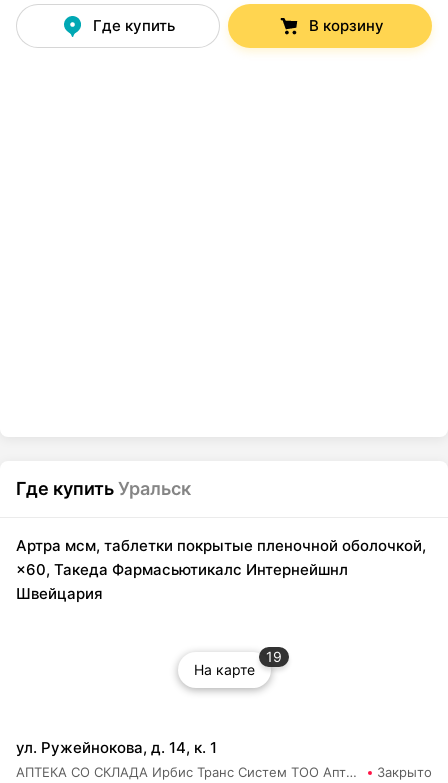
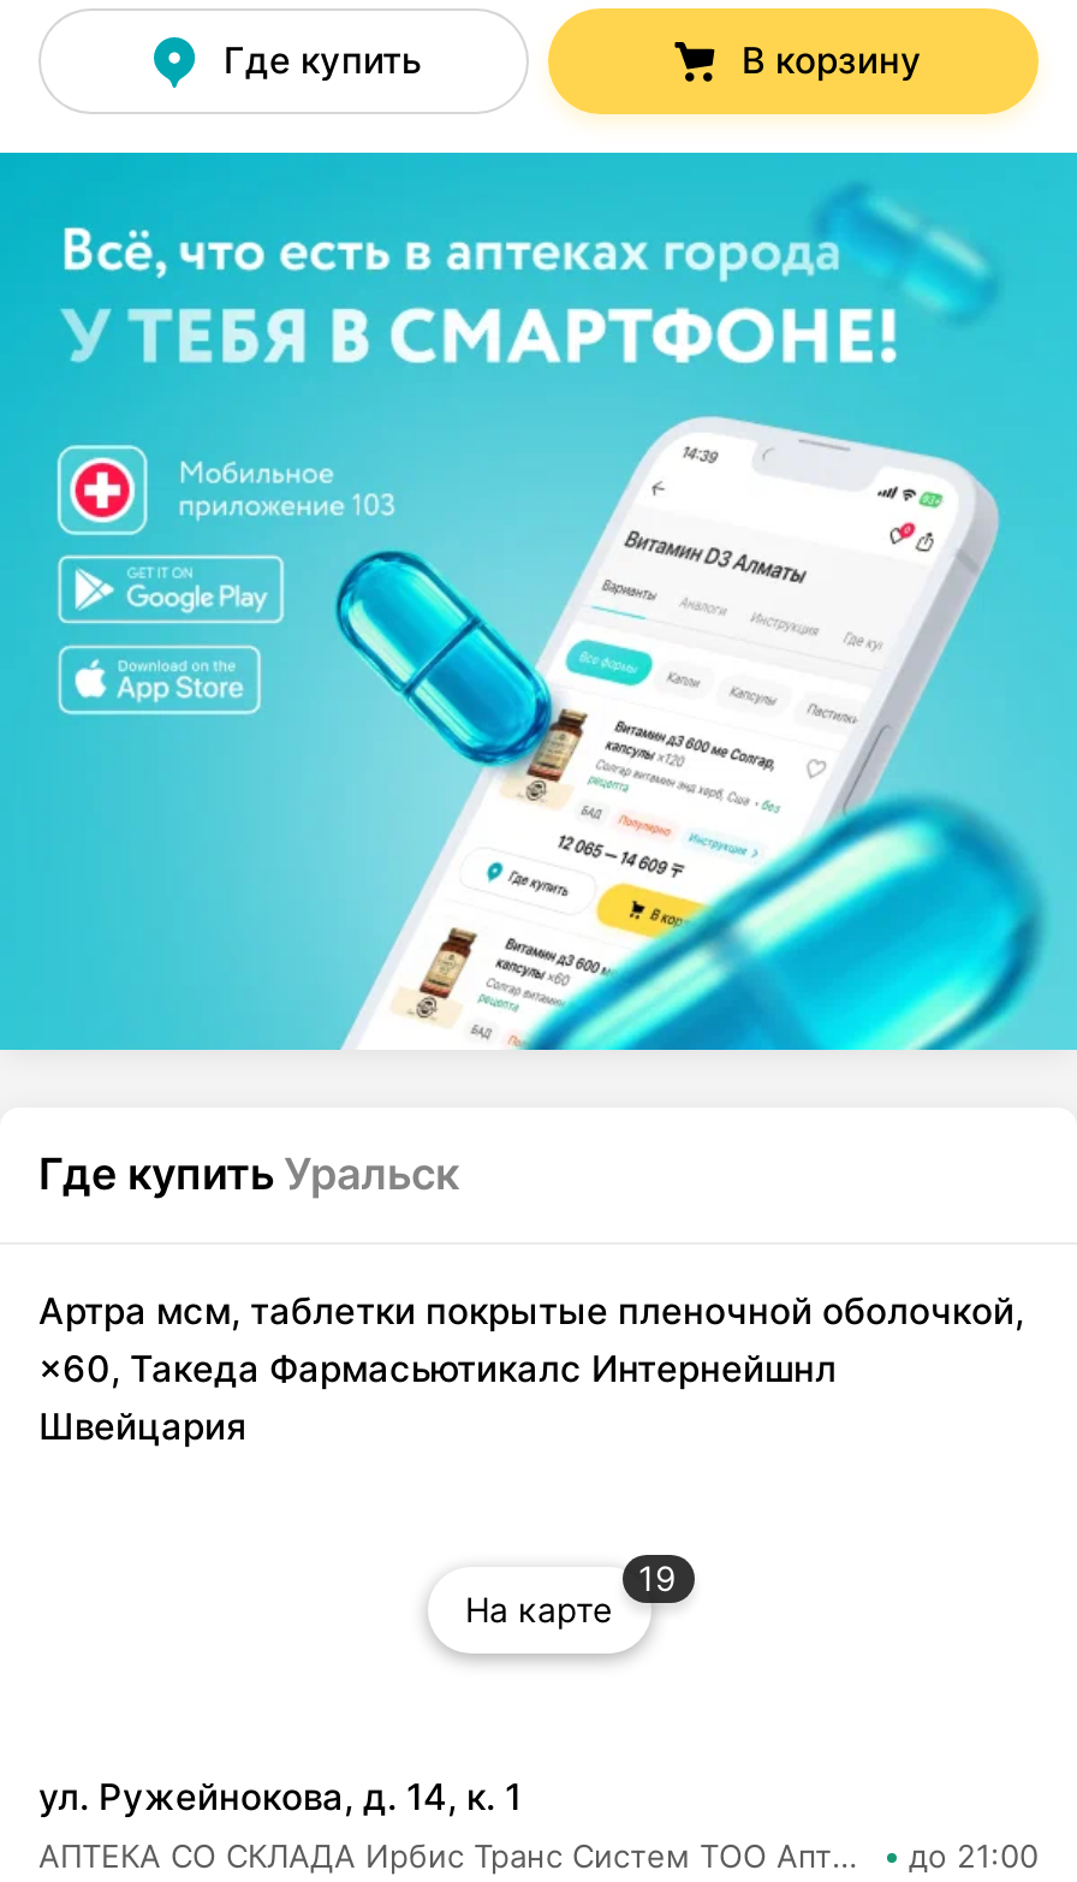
none -> [7,150,1070,1052] [image]
[377,764,432,780] Закрыто -> [909,1837,1039,1876] до 21:00

